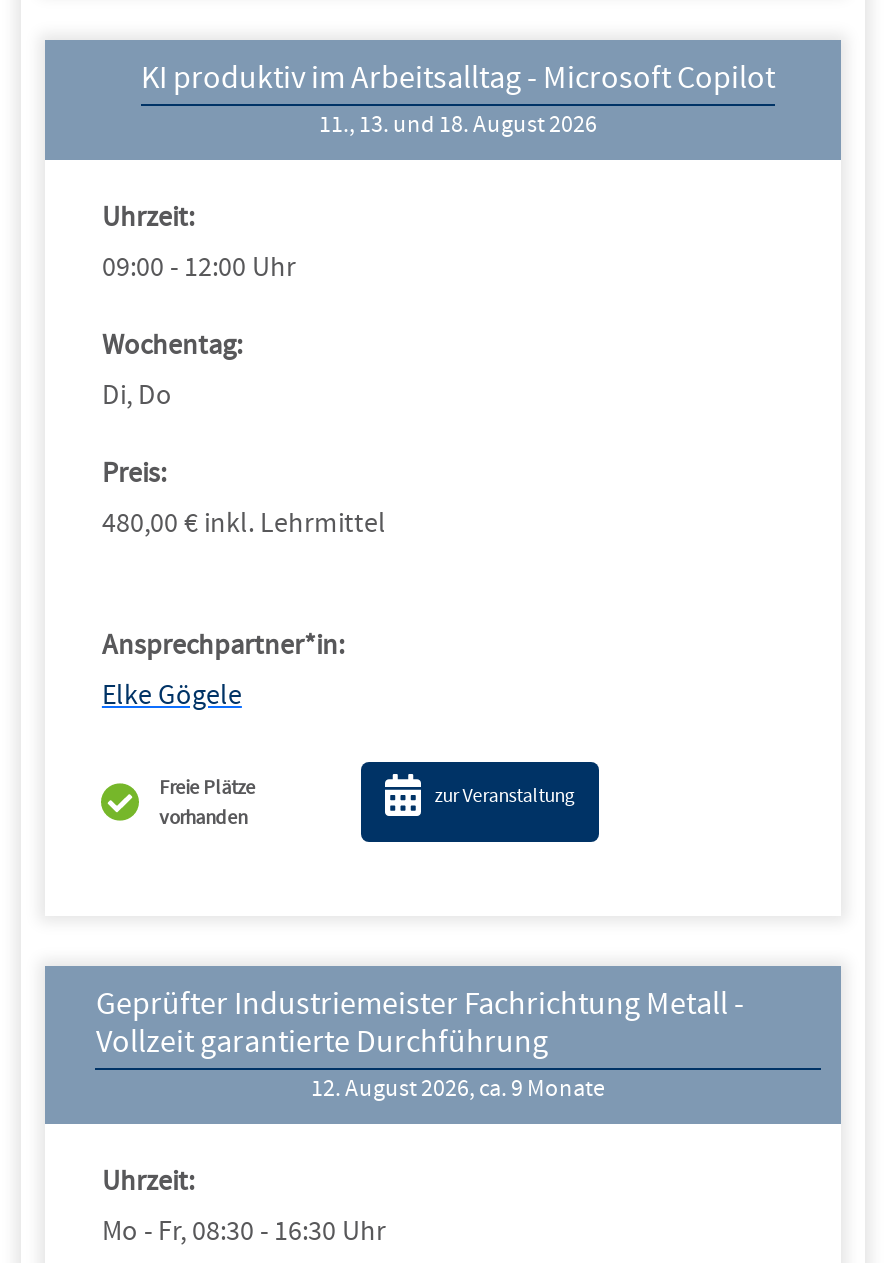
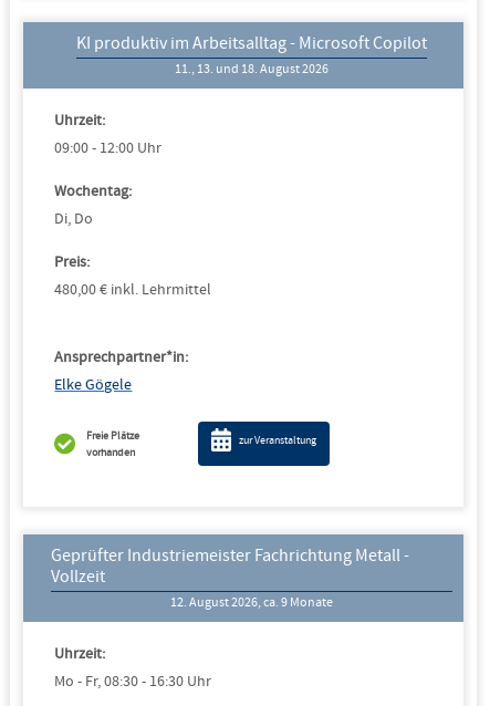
[96,1023,548,1063] Vollzeit garantierte Durchführung -> [51,566,106,588] Vollzeit

